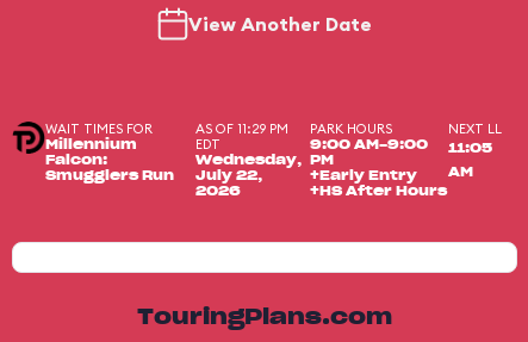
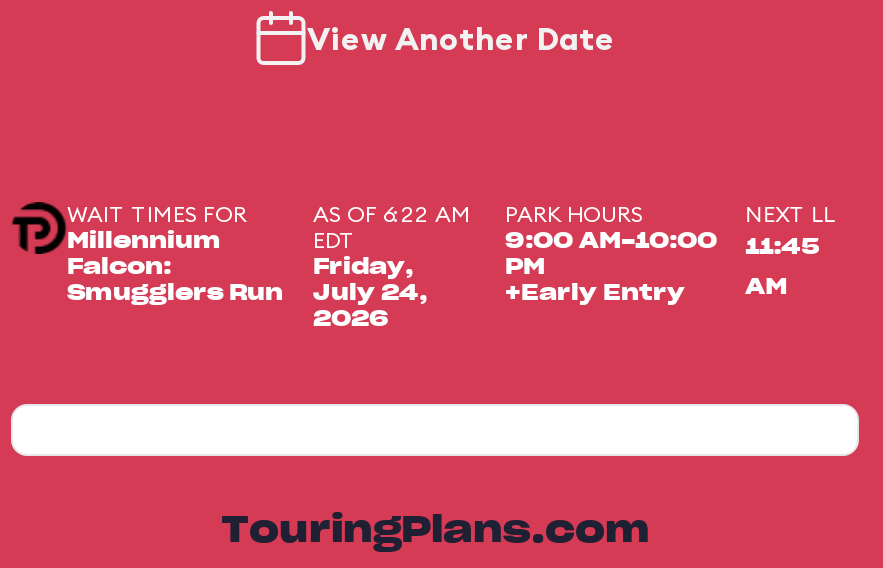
[195,120,393,137] AS OF 11:29 PM PARK HOURS -> [313,200,643,228] AS OF 6:22 AM PARK HOURS
[310,138,428,151] 9:00 AM-9:00 -> [505,230,717,252] 9:00 AM-10:00
[448,142,492,155] 11:05 -> [745,236,819,258] 11:45
[195,154,301,182] Wednesday, | July 22, -> [313,256,427,304] Friday, | July 24,
[310,185,447,198] +HS After Hours -> none

